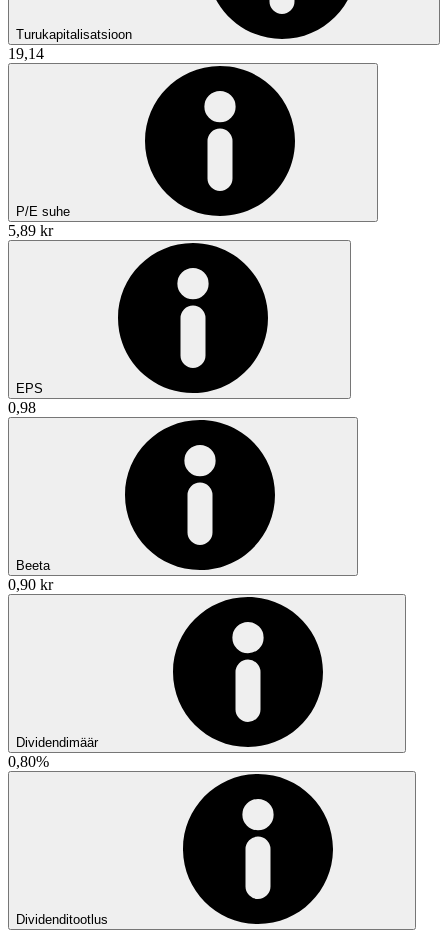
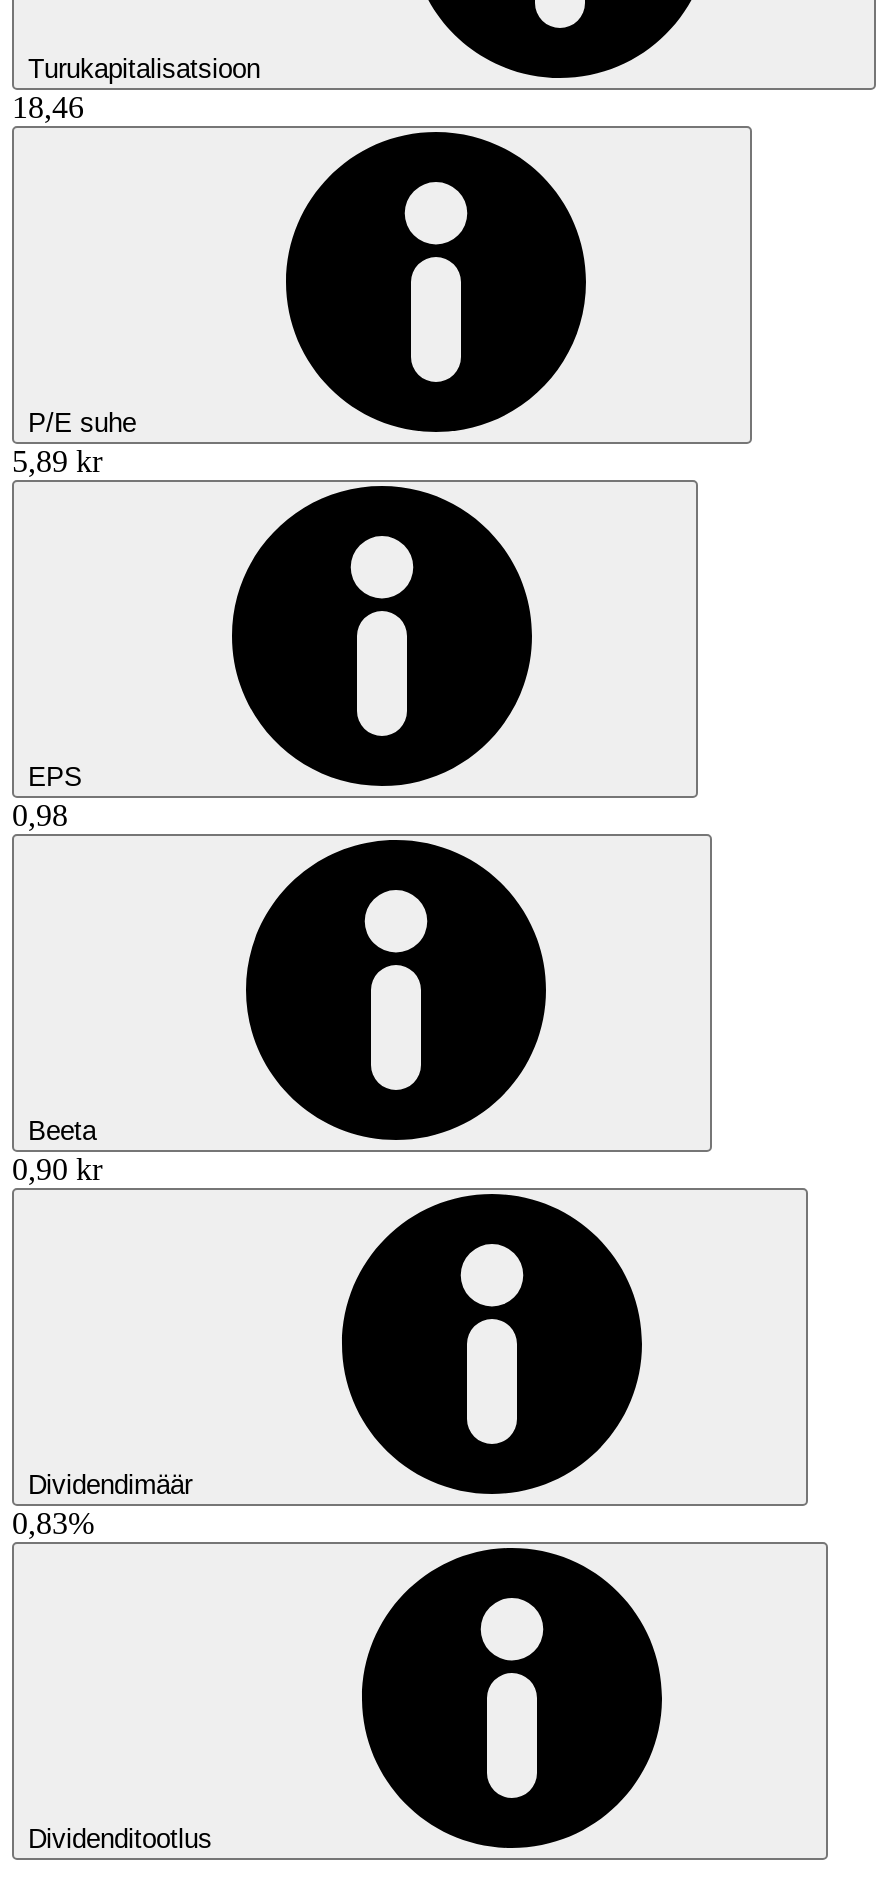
[8,45,44,62] 19,14 -> [12,90,84,124] 18,46
[8,753,49,770] 0,80% -> [12,1506,94,1540] 0,83%

